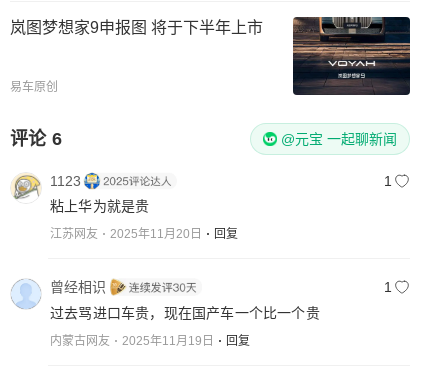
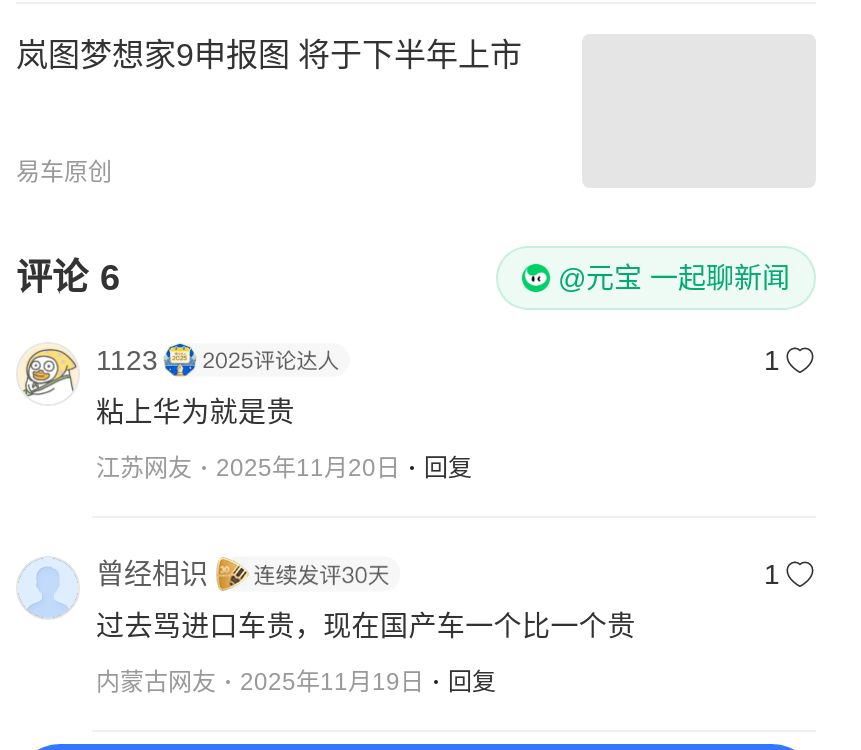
[292,16,411,96] [image] -> none

